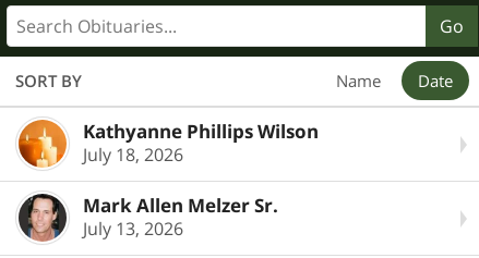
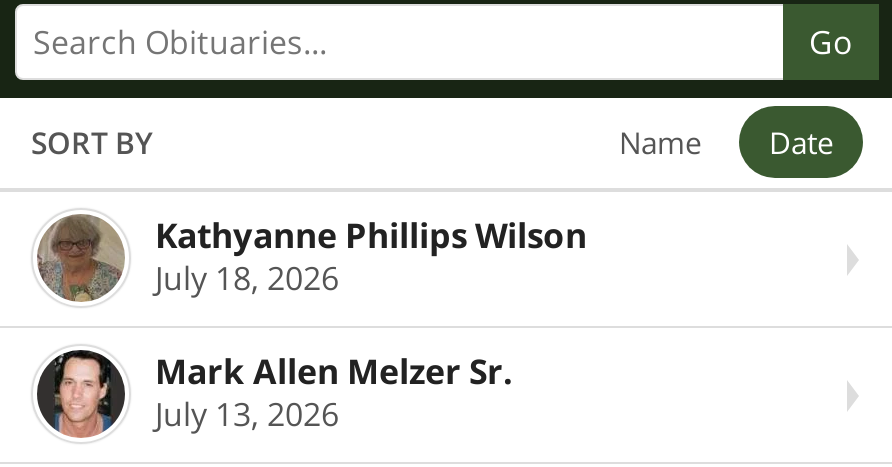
[17,120,67,168] [image] -> [37,214,125,302] [image]

